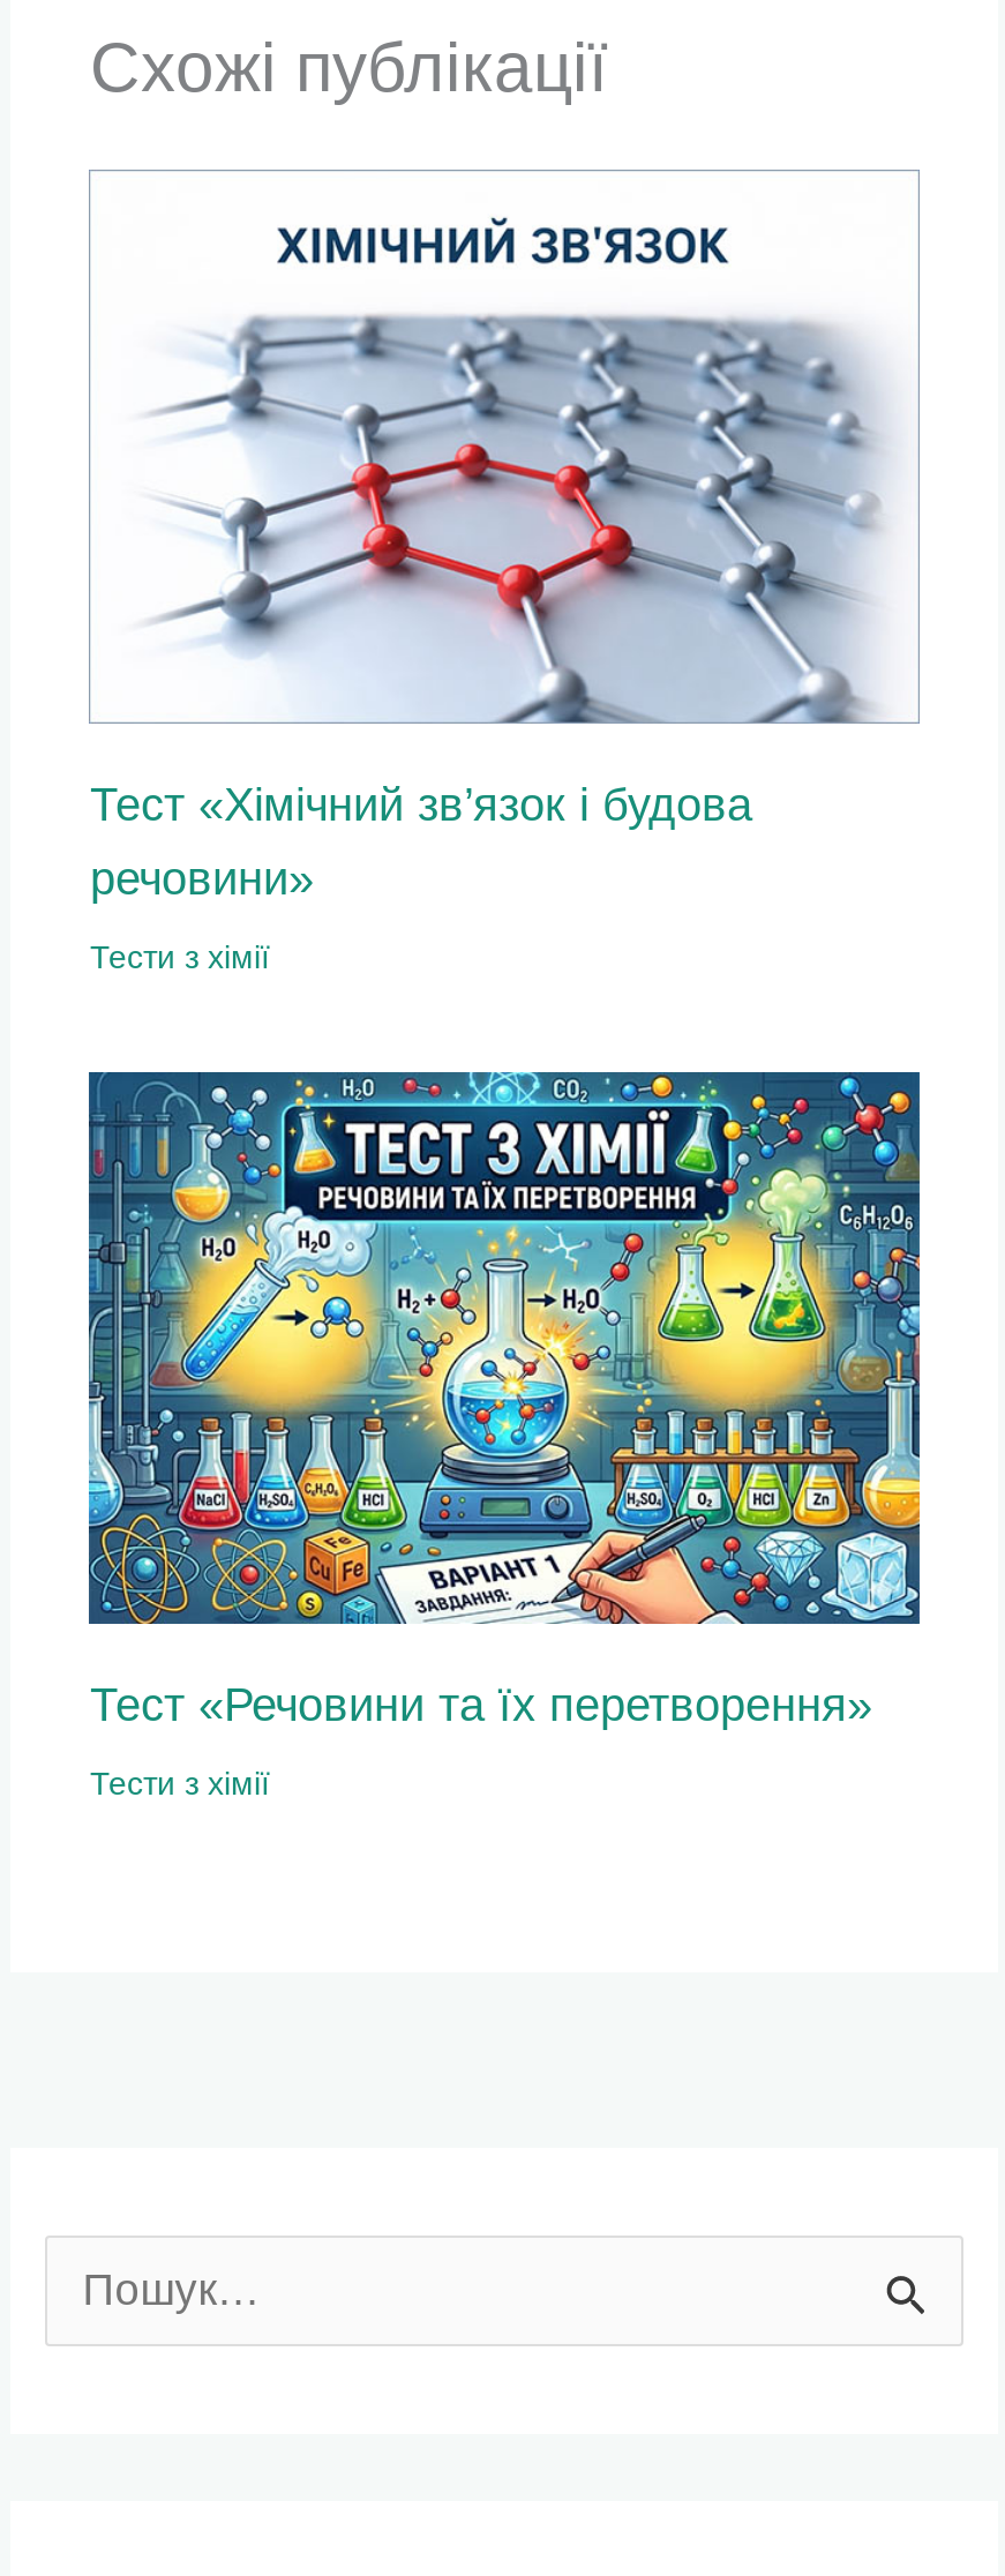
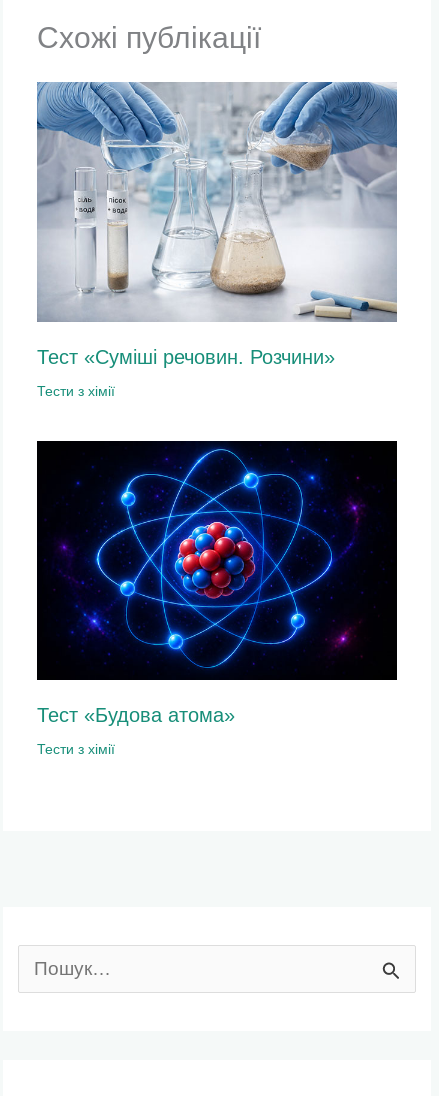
[90,216,920,903] [image] | Тест «Хімічний зв’язок і будова | речовини» -> [36,81,398,368] [image] | Тест «Суміші речовин. Розчини»
[87,1070,922,1730] [image] | Тест «Речовини та їх перетворення» -> [36,440,398,726] [image] | Тест «Будова атома»

